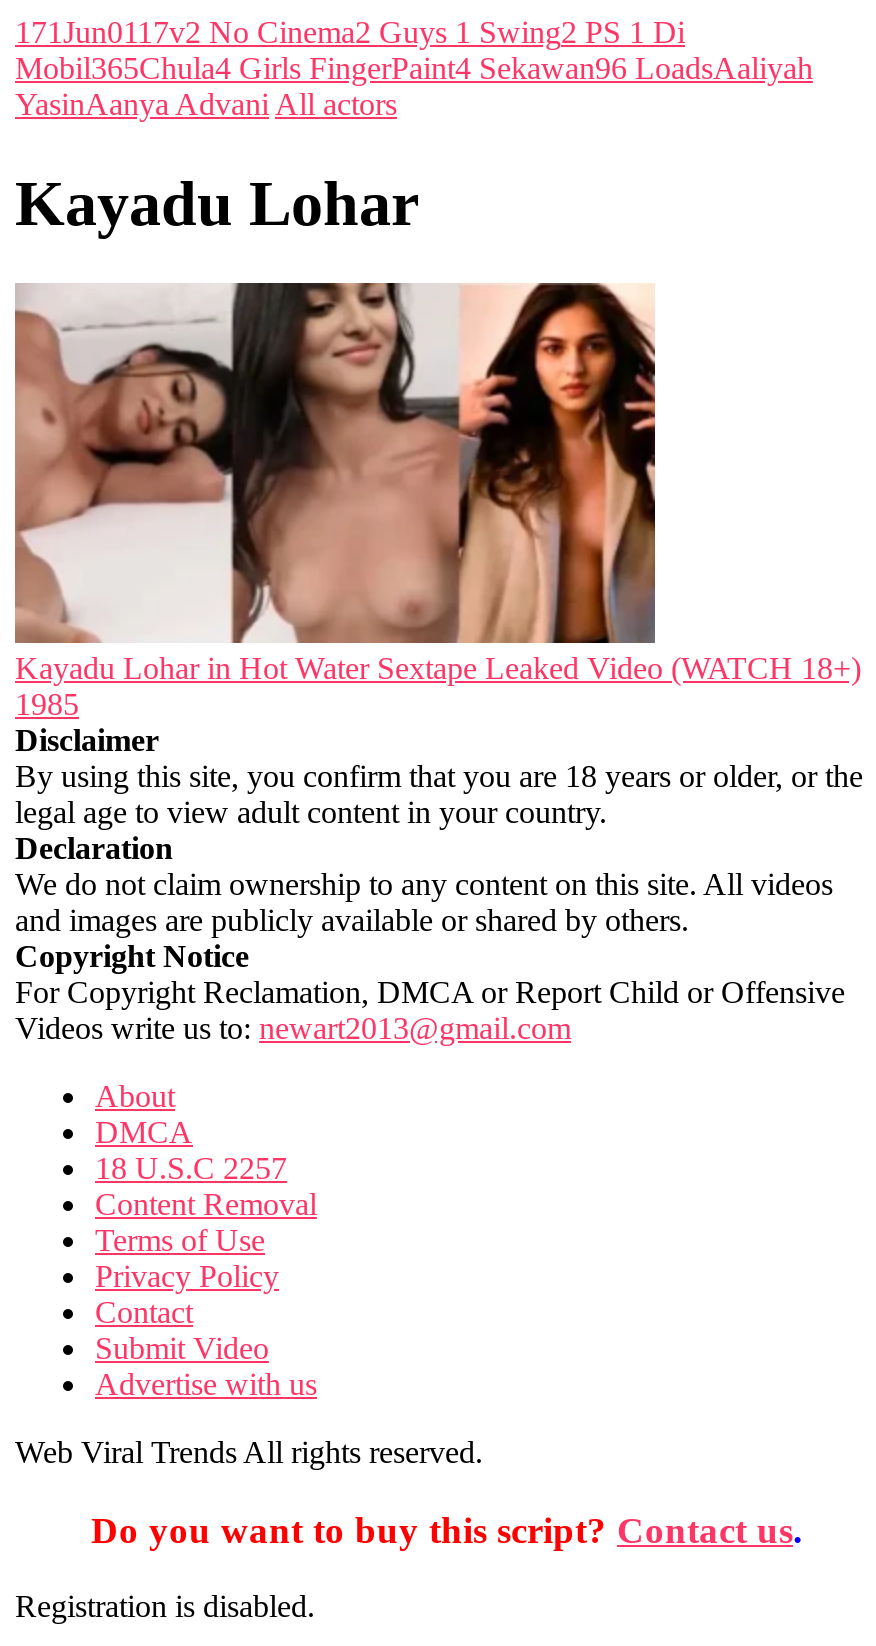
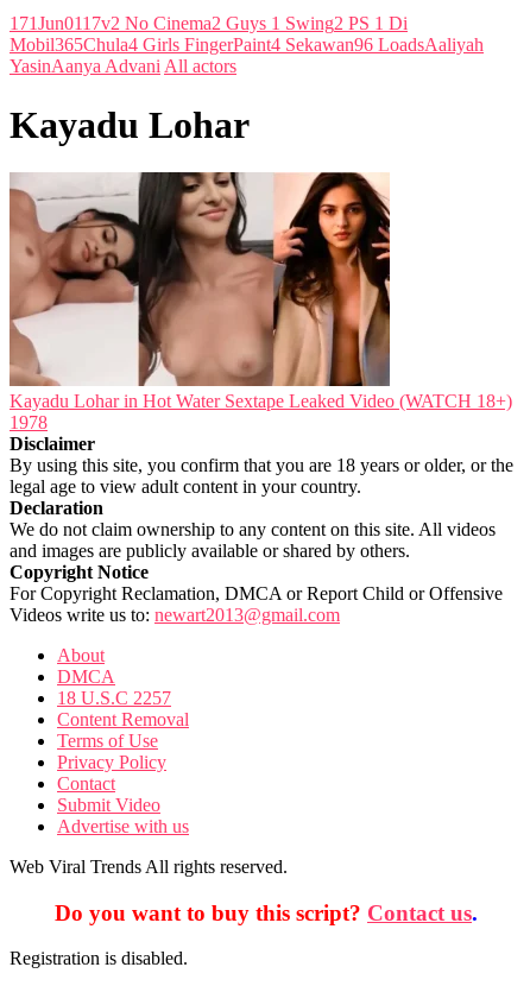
[15,687,79,721] 1985 -> [10,412,48,432] 1978

